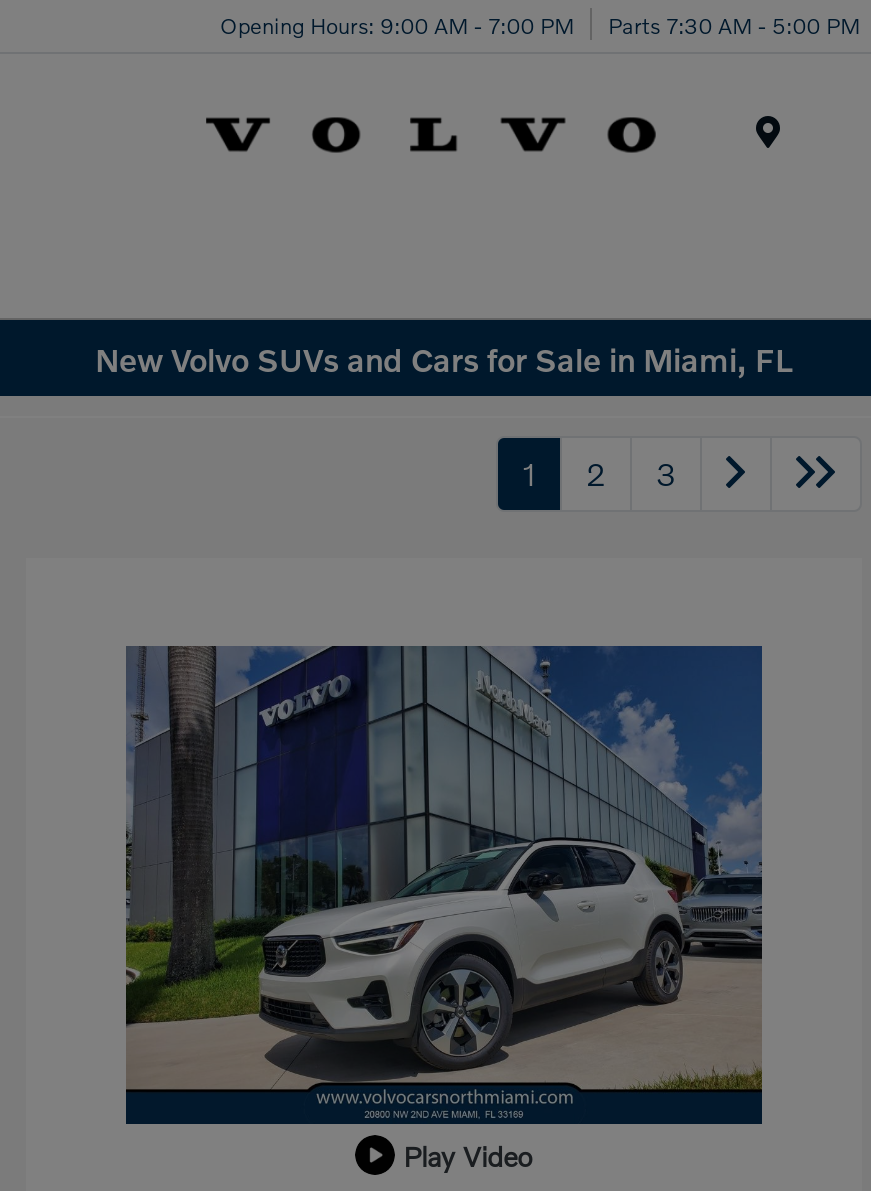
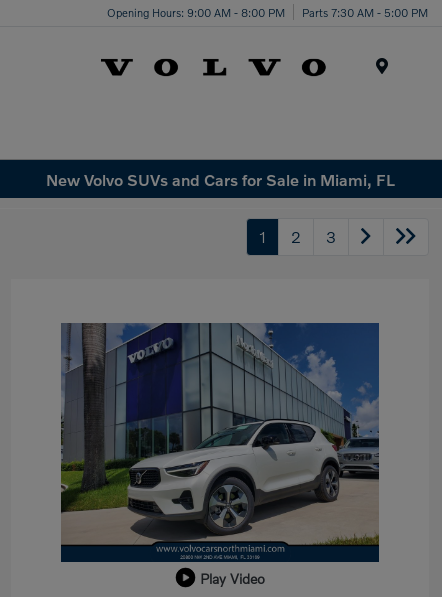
[220,9,574,37] Opening Hours: 9:00 AM - 7:00 PM -> [107,4,285,18] Opening Hours: 9:00 AM - 8:00 PM

